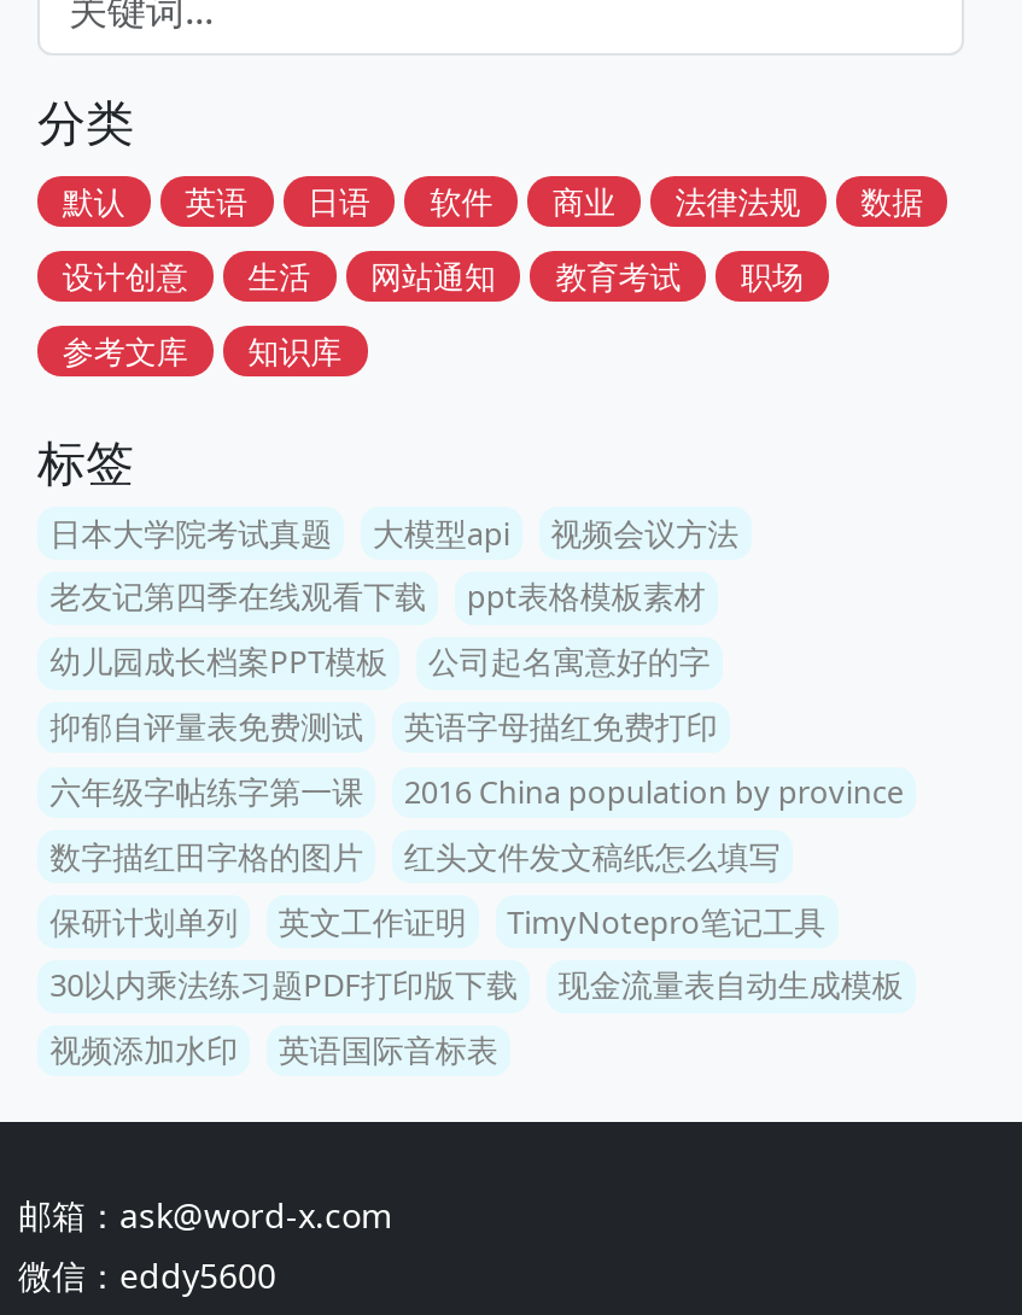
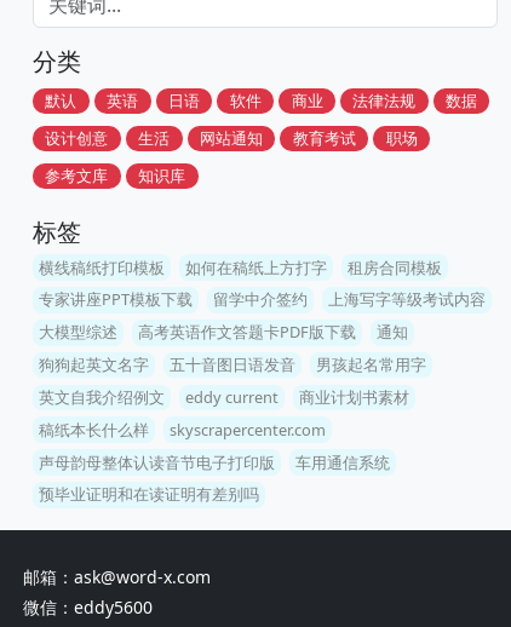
[50,511,904,1072] 日本大学院考试真题 | 大模型api | 视频会议方法 | 老友记第四季在线观看下载 | ppt表格模板素材 | 幼儿园成长档案PPT模板 | 公司起名寓意好的字 | 抑郁自评量表免费测试 | 英语字母描红免费打印 | 六年级字帖练字第一课 | 2016 China population by province | 数字描红田字格的图片 | 红头文件发文稿纸怎么填写 | 保研计划单列 | 英文工作证明 | TimyNotepro笔记工具 | 30以内乘法练习题PDF打印版下载 | 现金流量表自动生成模板 | 视频添加水印 | 英语国际音标表 -> [39,256,485,505] 横线稿纸打印模板 | 如何在稿纸上方打字 | 租房合同模板 | 专家讲座PPT模板下载 | 留学中介签约 | 上海写字等级考试内容 | 大模型综述 | 高考英语作文答题卡PDF版下载 | 通知 | 狗狗起英文名字 | 五十音图日语发音 | 男孩起名常用字 | 英文自我介绍例文 | eddy current | 商业计划书素材 | 稿纸本长什么样 | skyscrapercenter.com | 声母韵母整体认读音节电子打印版 | 车用通信系统 | 预毕业证明和在读证明有差别吗

